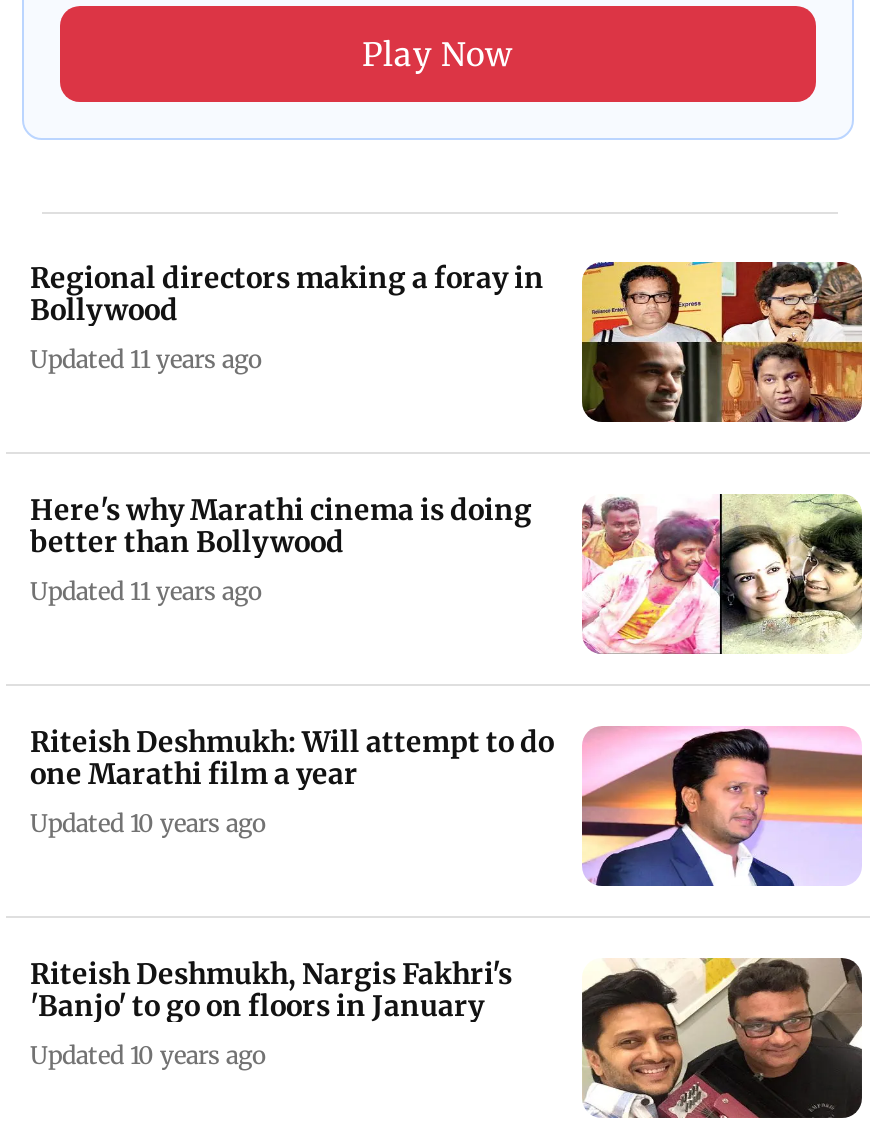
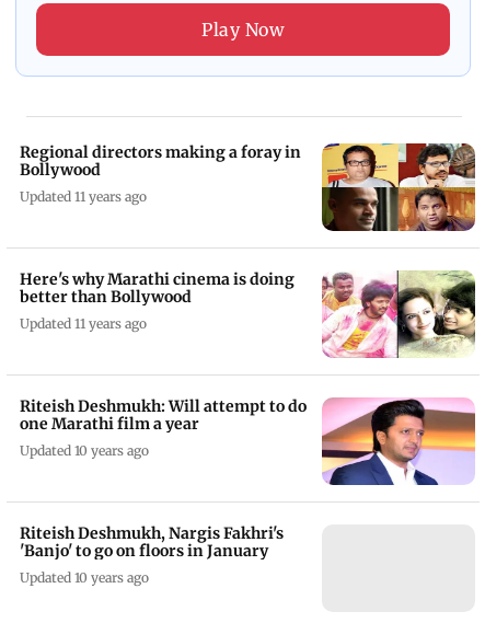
[580,956,864,1120] [image] -> none

